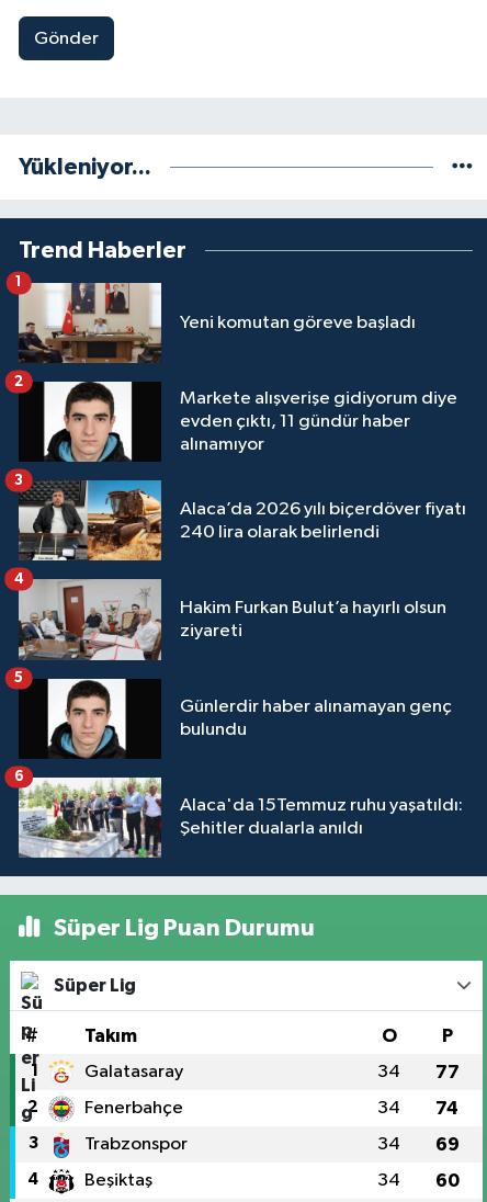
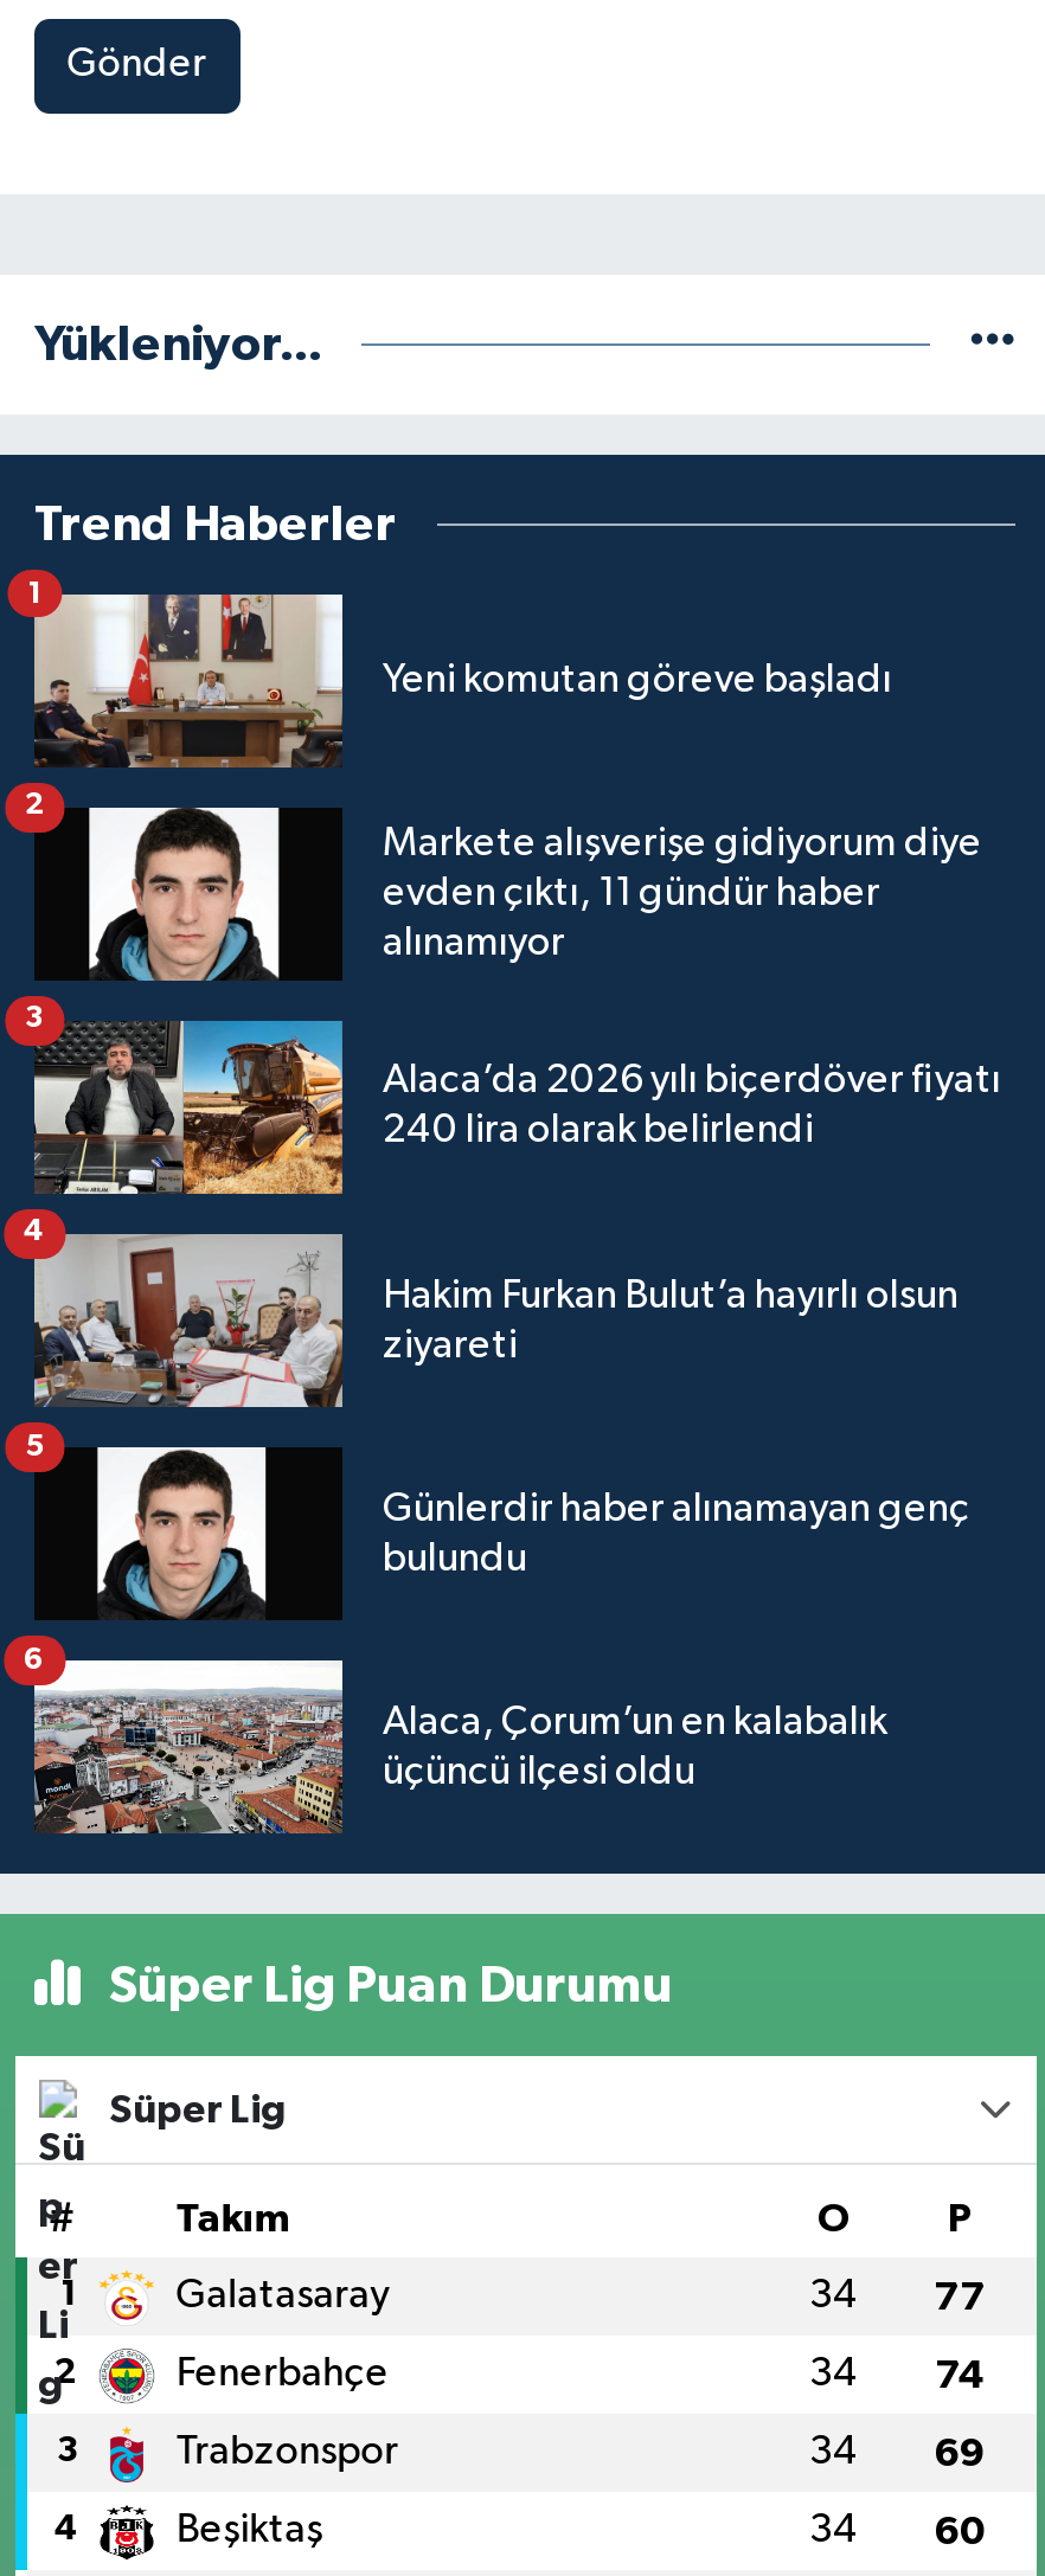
[16,778,463,859] [image] | Alaca'da 15Temmuz ruhu yaşatıldı: | Şehitler dualarla anıldı -> [32,1659,887,1835] [image] | Alaca, Çorum’un en kalabalık | üçüncü ilçesi oldu

